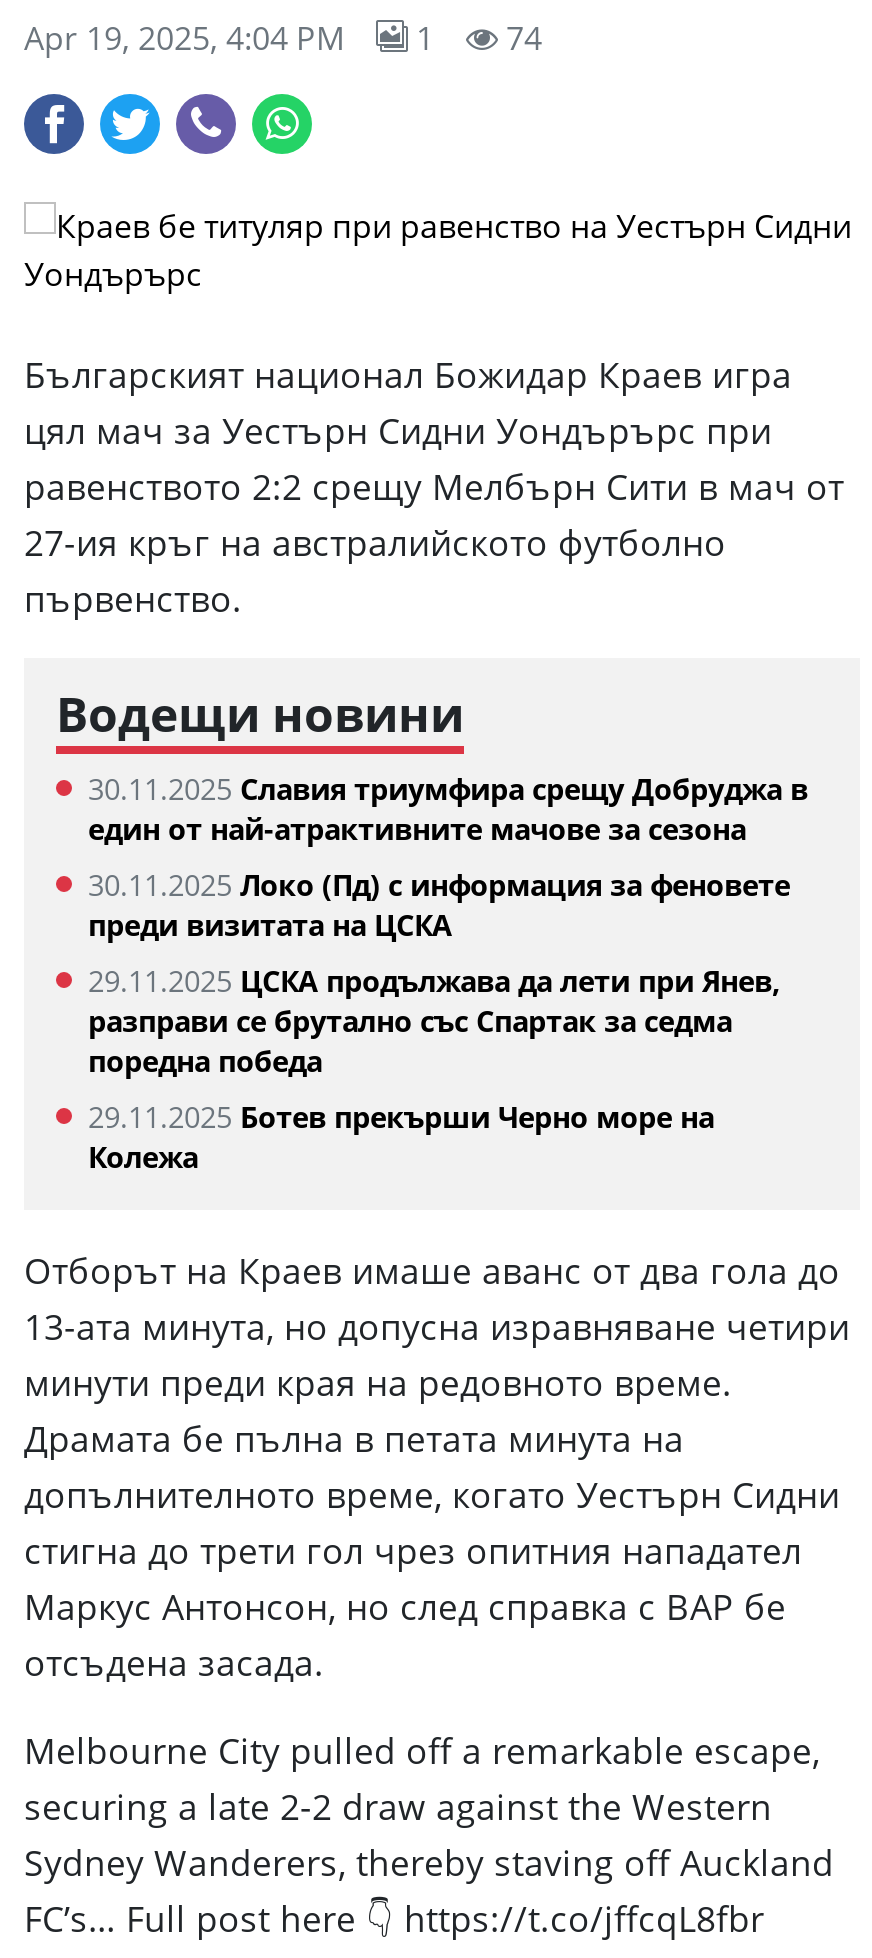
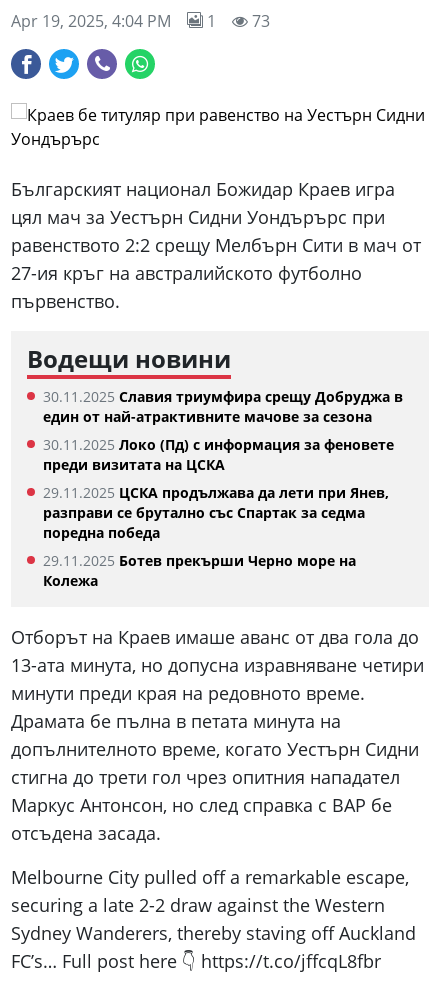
[24,16,542,60] Apr 19, 2025, 4:04 PM 1 74 -> [11,10,270,32] Apr 19, 2025, 4:04 PM 1 73

